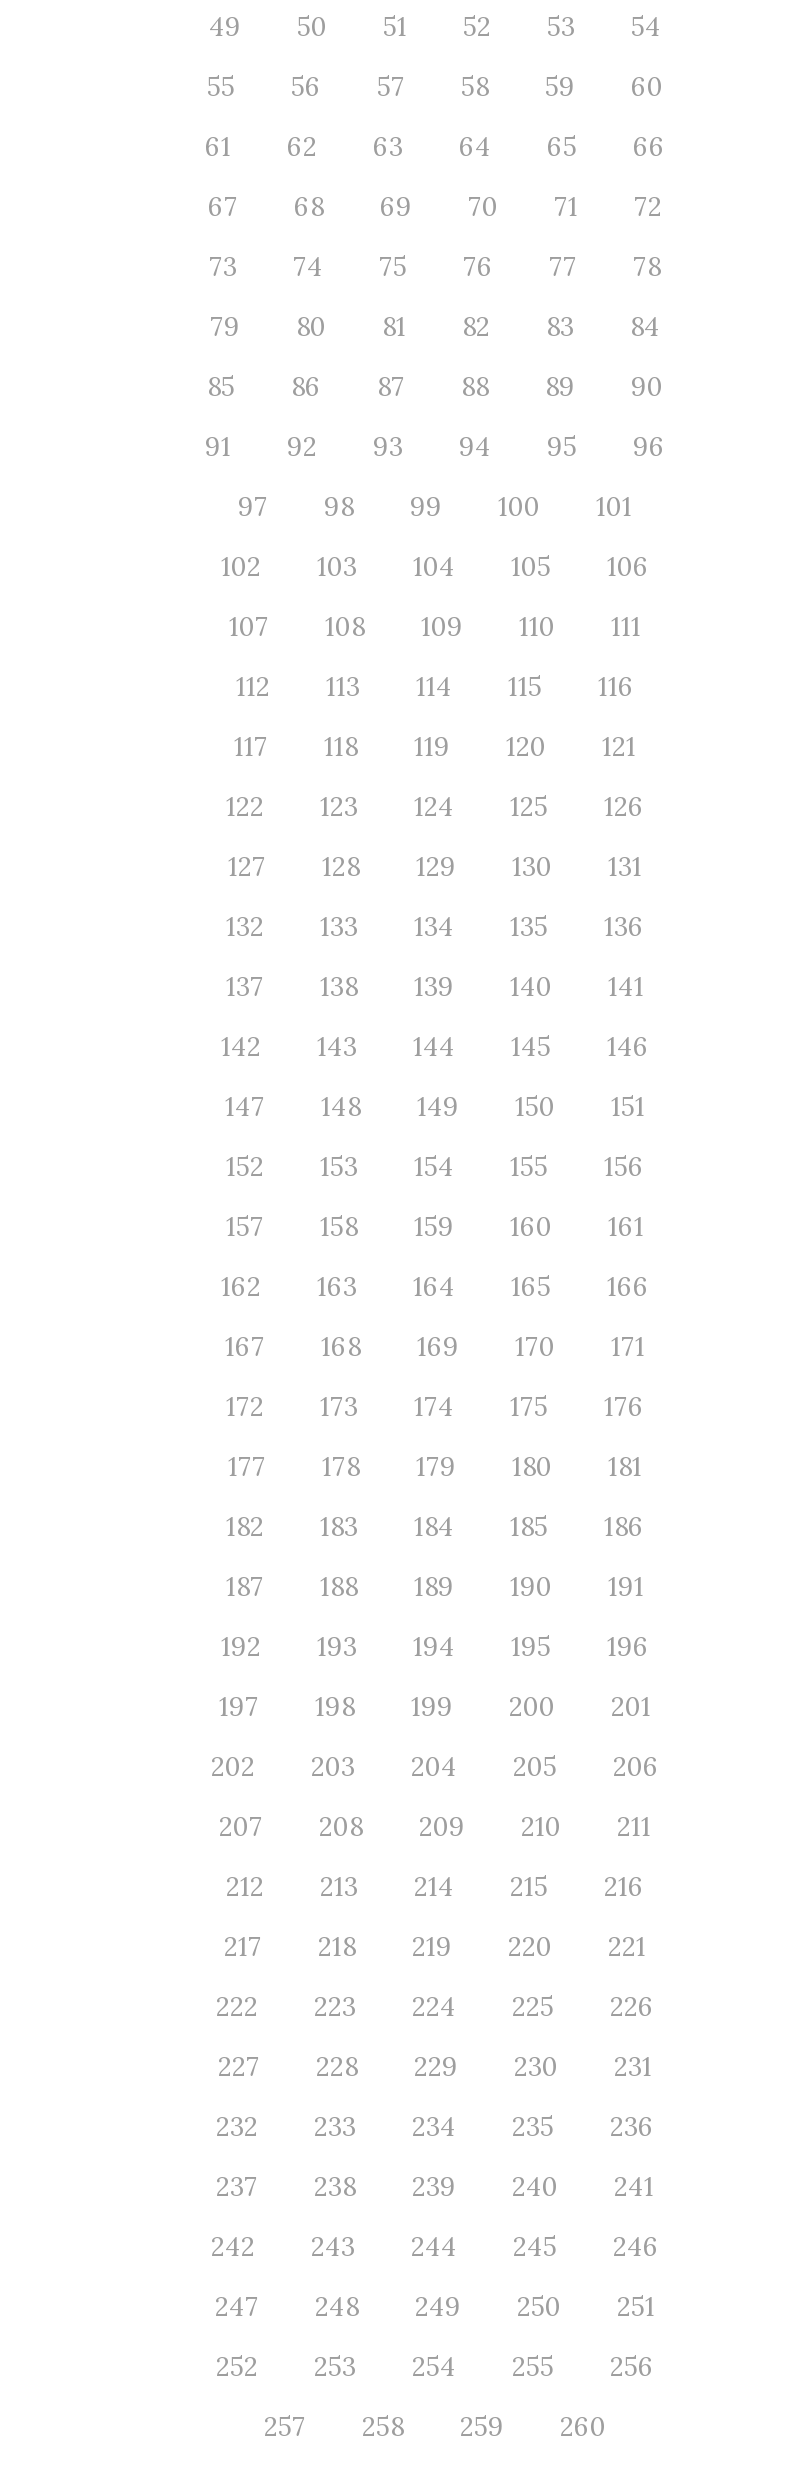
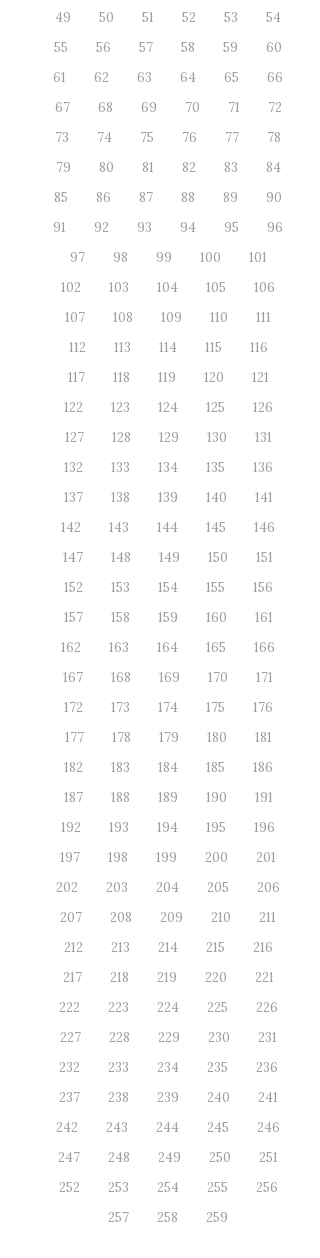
[560,2410,606,2444] 260 -> none

